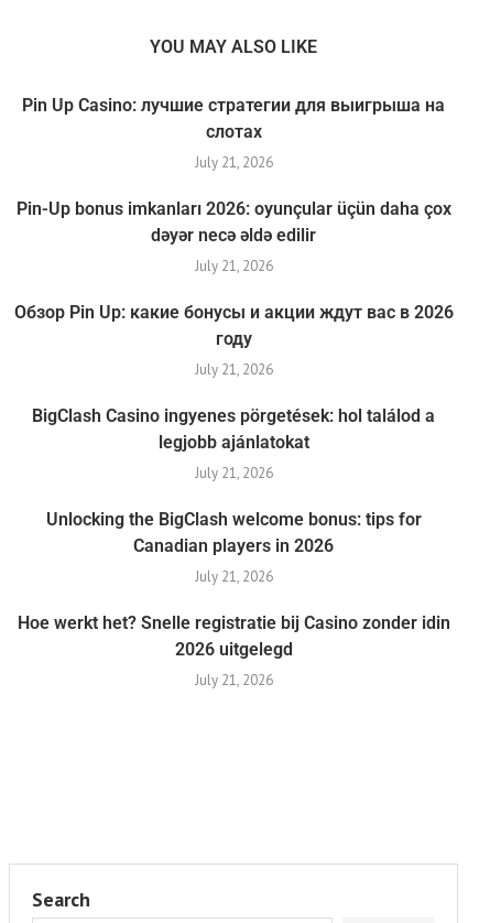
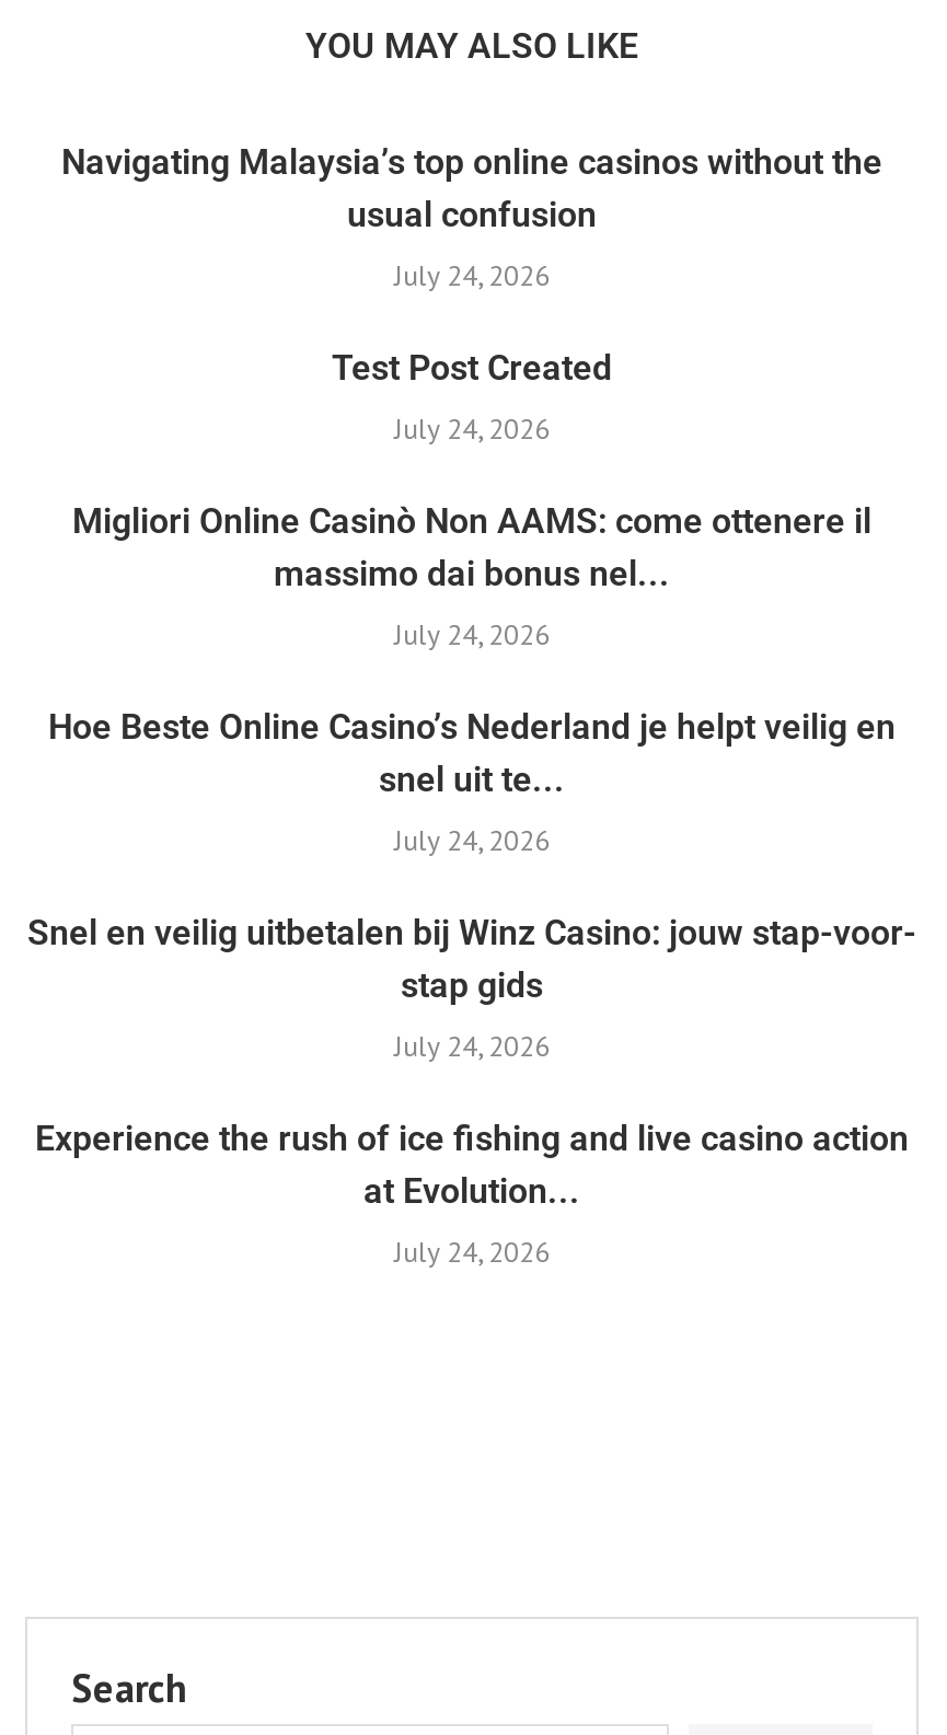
[22,95,445,142] Pin Up Casino: лучшие стратегии для выигрыша на | слотах -> [61,142,882,236] Navigating Malaysia’s top online casinos without the | usual confusion
[194,153,273,172] July 21, 2026 -> [394,258,550,295] July 24, 2026
[16,199,451,246] Pin-Up bonus imkanları 2026: oyunçular üçün daha çox | dəyər necə əldə edilir -> [332,348,612,389] Test Post Created
[194,257,273,276] July 21, 2026 -> [394,411,550,448] July 24, 2026
[14,302,453,349] Обзор Pin Up: какие бонусы и акции ждут вас в 2026 | году -> [72,501,871,595] Migliori Online Casinò Non AAMS: come ottenere il | massimo dai bonus nel...
[194,360,273,379] July 21, 2026 -> [394,617,550,654] July 24, 2026
[32,406,435,453] BigClash Casino ingyenes pörgetések: hol találod a | legjobb ajánlatokat -> [48,707,896,801] Hoe Beste Online Casino’s Nederland je helpt veilig en | snel uit te...
[194,464,273,483] July 21, 2026 -> [394,823,550,860] July 24, 2026
[46,509,421,557] Unlocking the BigClash welcome bonus: tips for | Canadian players in 2026 -> [27,912,916,1007] Snel en veilig uitbetalen bij Winz Casino: jouw stap-voor- | stap gids
[194,568,273,586] July 21, 2026 -> [394,1029,550,1066] July 24, 2026
[17,613,450,660] Hoe werkt het? Snelle registratie bij Casino zonder idin | 2026 uitgelegd -> [35,1118,909,1212] Experience the rush of ice fishing and live casino action | at Evolution...
[194,671,273,690] July 21, 2026 -> [394,1234,550,1272] July 24, 2026

